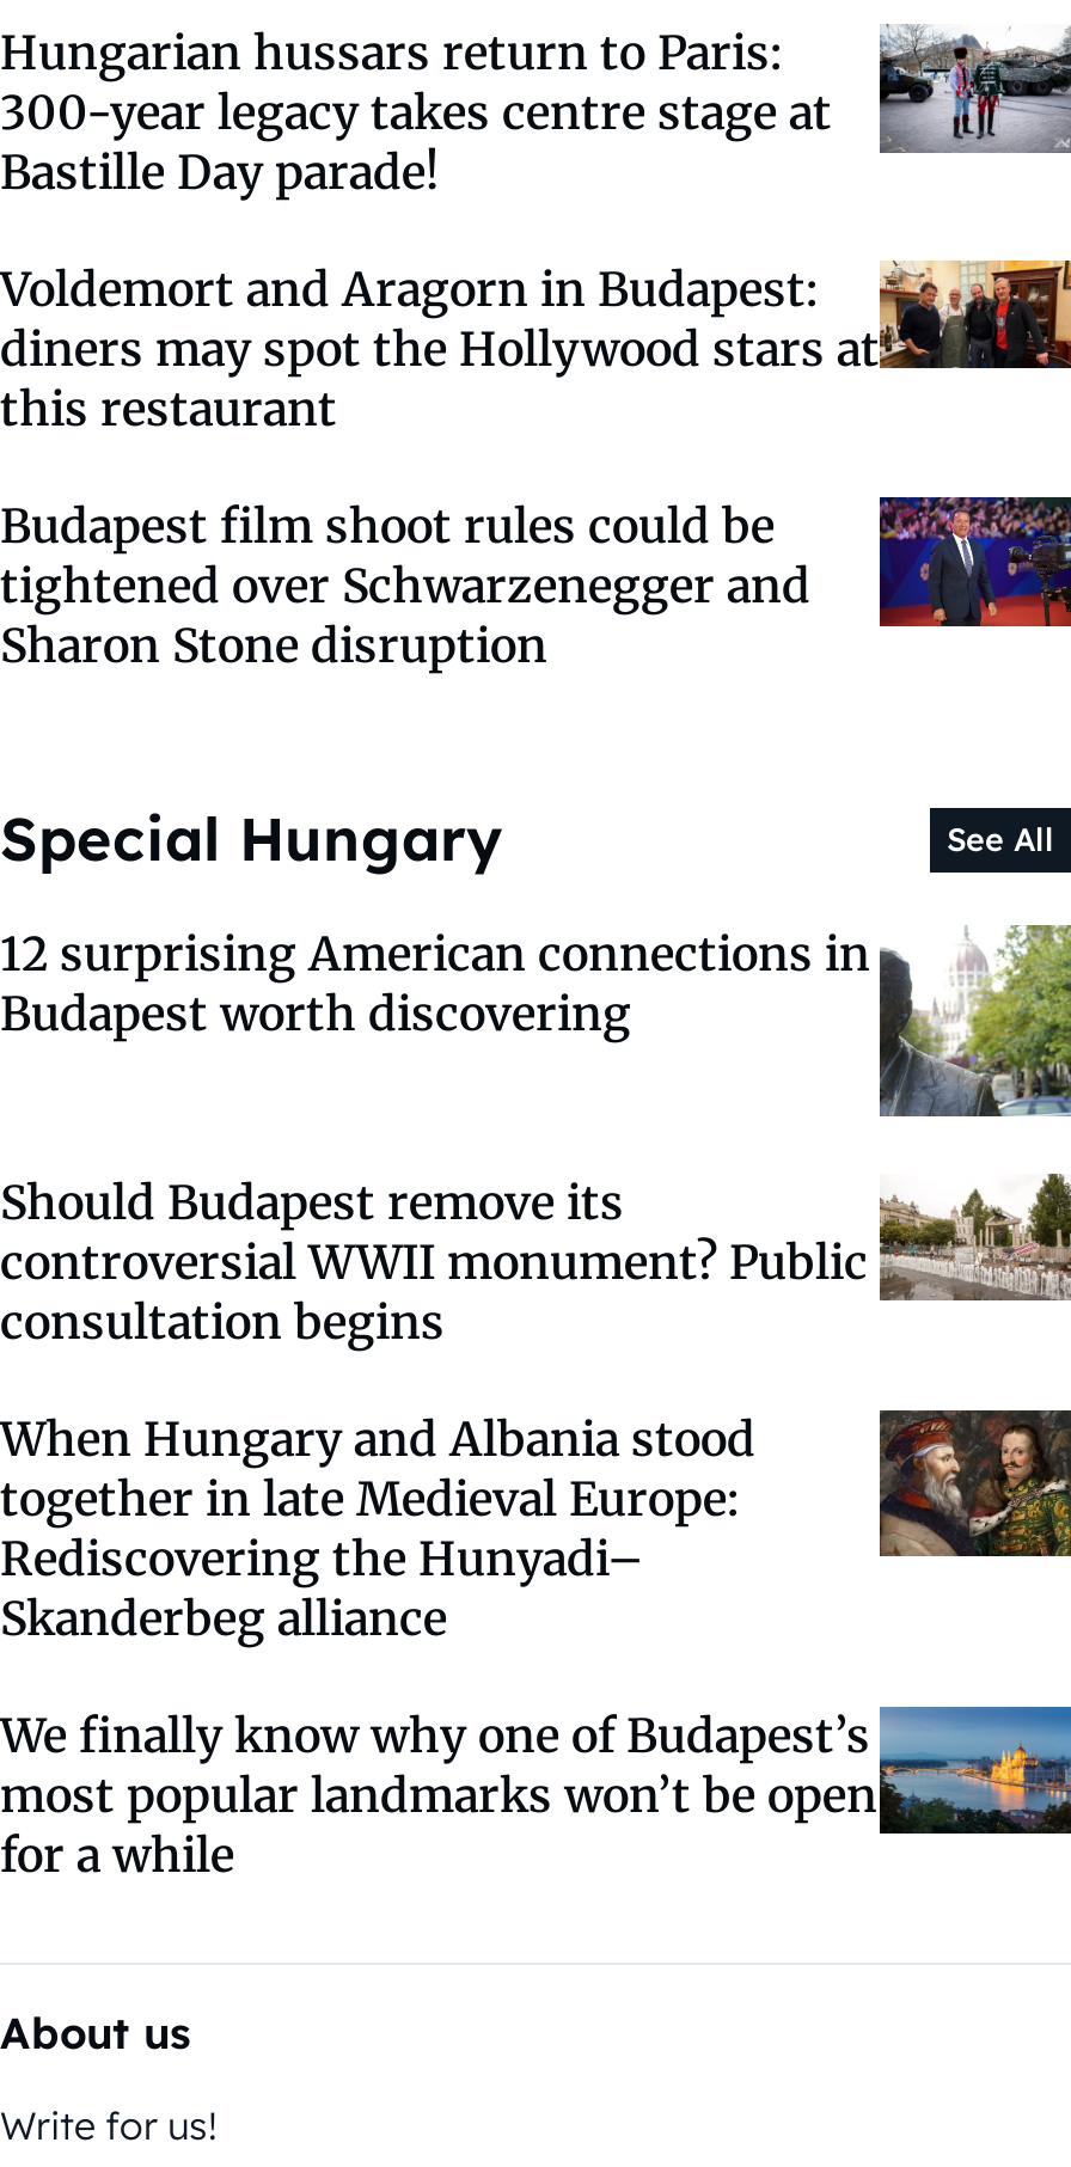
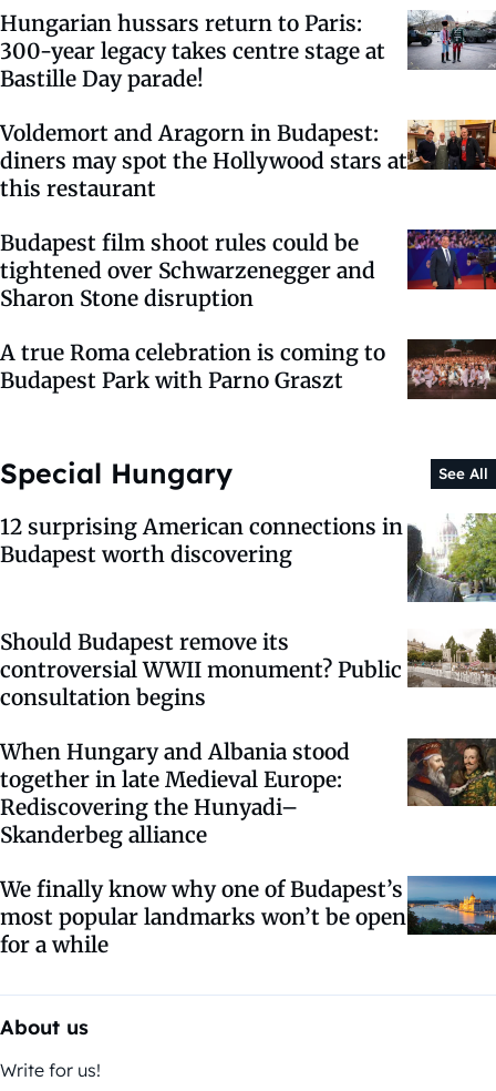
none -> [0,338,493,400] [image] | A true Roma celebration is coming to | Budapest Park with Parno Graszt

